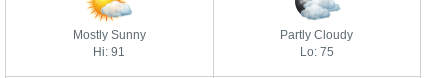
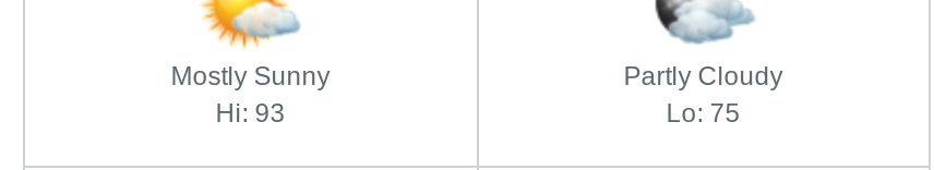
[93,45,125,59] Hi: 91 -> [215,98,285,129] Hi: 93

